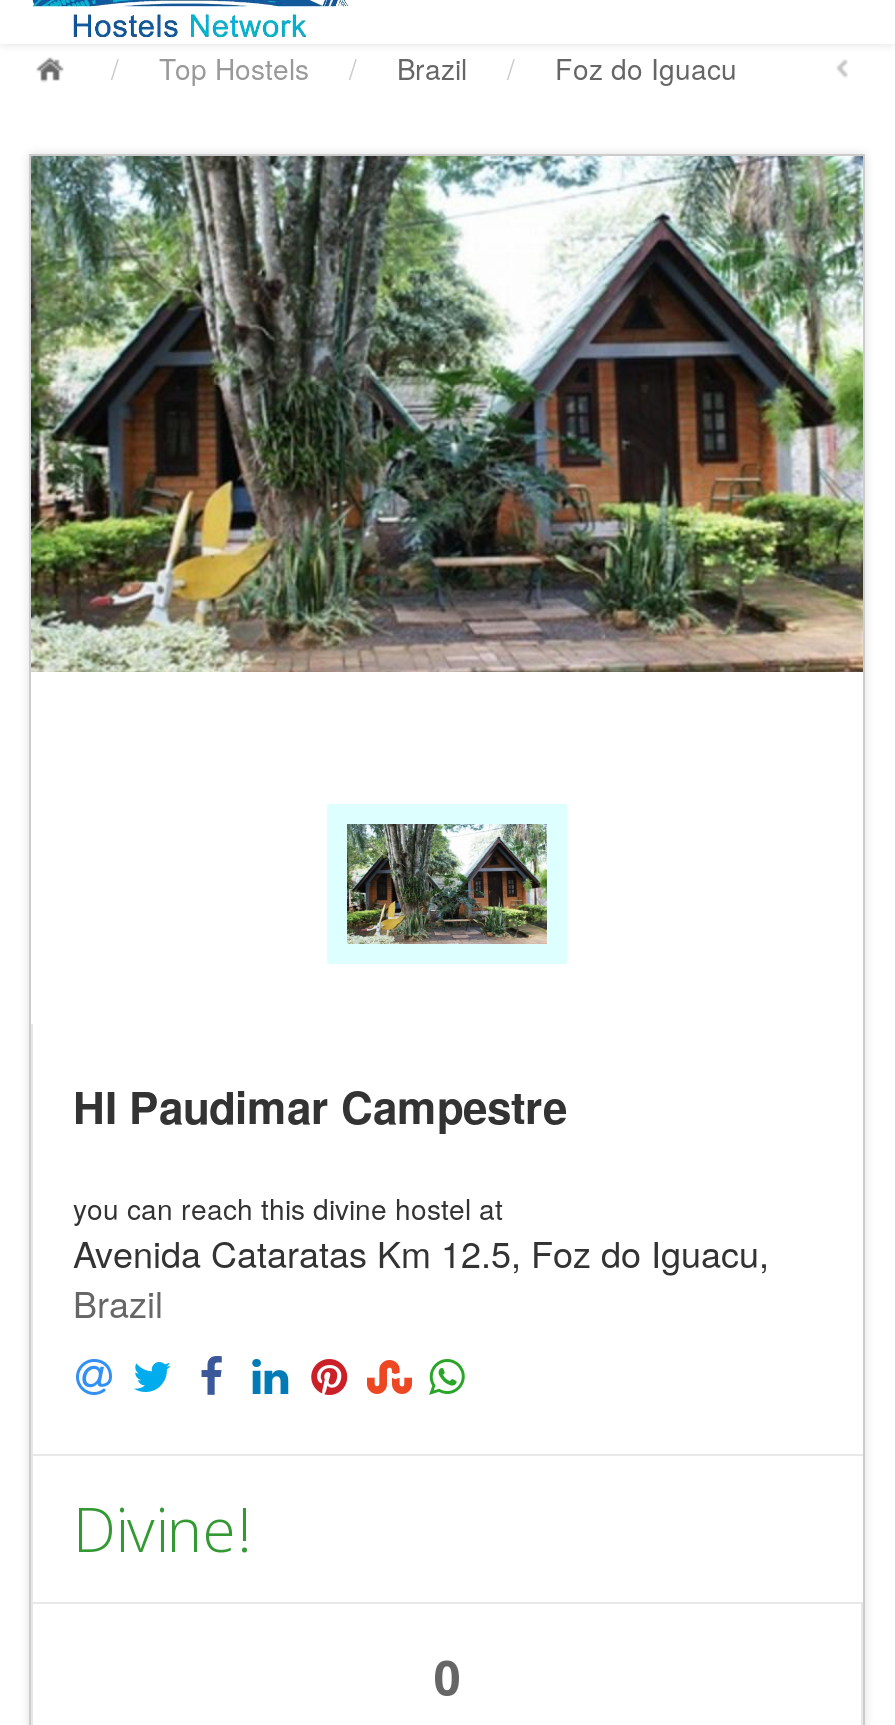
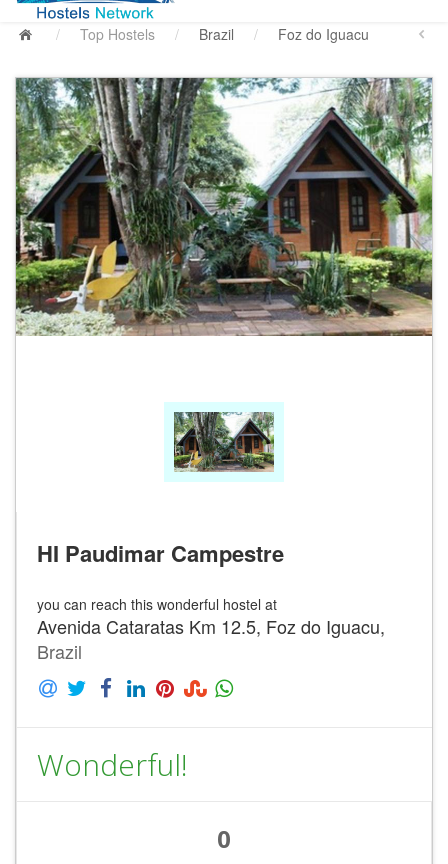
[73,1188,503,1228] you can reach this divine hostel at -> [37,594,277,614] you can reach this wonderful hostel at
[73,1489,251,1571] Divine! -> [37,744,188,785] Wonderful!

